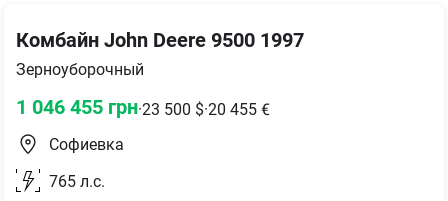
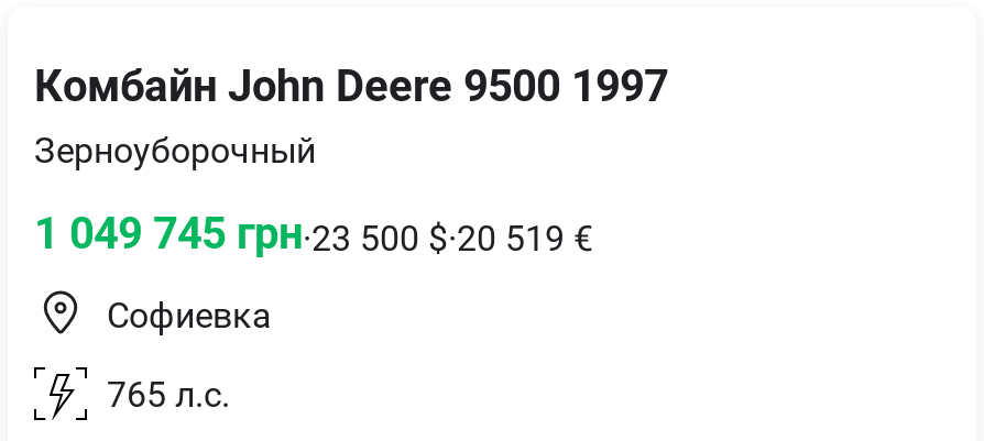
[16,95,270,119] 1 046 455 грн·23 500 $·20 455 € -> [34,206,593,259] 1 049 745 грн·23 500 $·20 519 €

